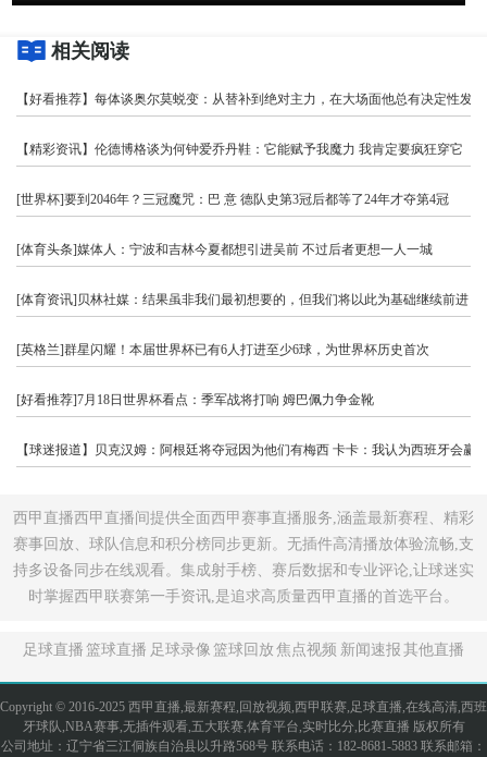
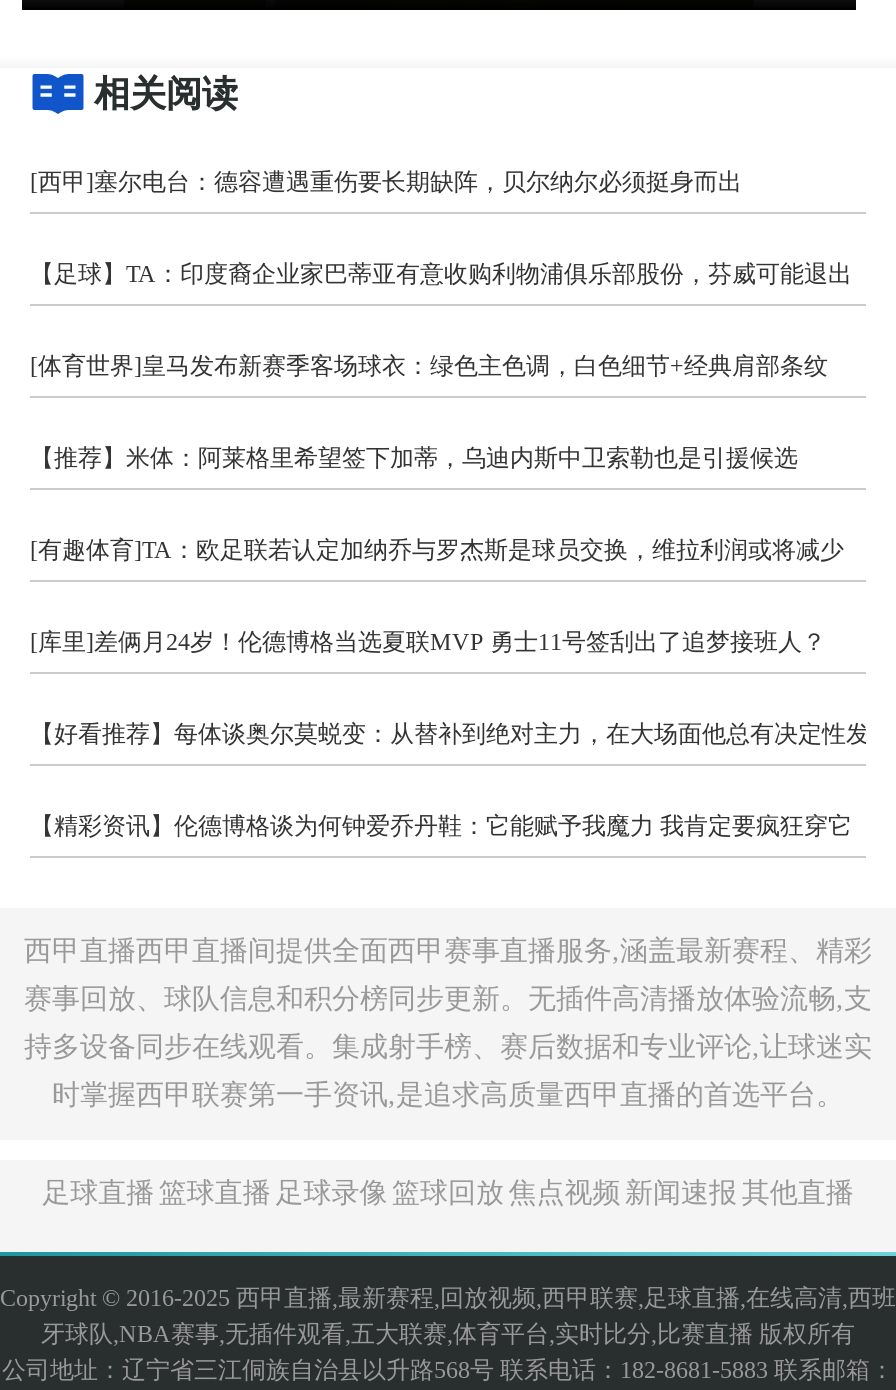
none -> [30,168,852,656] [西甲]塞尔电台：德容遭遇重伤要长期缺阵，贝尔纳尔必须挺身而出 | 【足球】TA：印度裔企业家巴蒂亚有意收购利物浦俱乐部股份，芬威可能退出 | [体育世界]皇马发布新赛季客场球衣：绿色主色调，白色细节+经典肩部条纹 | 【推荐】米体：阿莱格里希望签下加蒂，乌迪内斯中卫索勒也是引援候选 | [有趣体育]TA：欧足联若认定加纳乔与罗杰斯是球员交换，维拉利润或将减少 | [库里]差俩月24岁！伦德博格当选夏联MVP 勇士11号签刮出了追梦接班人？
moved [16,91,486,157] -> [30,720,894,840]: 【好看推荐】每体谈奥尔莫蜕变：从替补到绝对主力，在大场面他总有决定性发挥 | 【精彩资讯】伦德博格谈为何钟爱乔丹鞋：它能赋予我魔力 我肯定要疯狂穿它
[16,192,476,457] [世界杯]要到2046年？三冠魔咒：巴 意 德队史第3冠后都等了24年才夺第4冠 | [体育头条]媒体人：宁波和吉林今夏都想引进吴前 不过后者更想一人一城 | [体育资讯]贝林社媒：结果虽非我们最初想要的，但我们将以此为基础继续前进 | [英格兰]群星闪耀！本届世界杯已有6人打进至少6球，为世界杯历史首次 | [好看推荐]7月18日世界杯看点：季军战将打响 姆巴佩力争金靴 | 【球迷报道】贝克汉姆：阿根廷将夺冠因为他们有梅西 卡卡：我认为西班牙会赢 -> none

